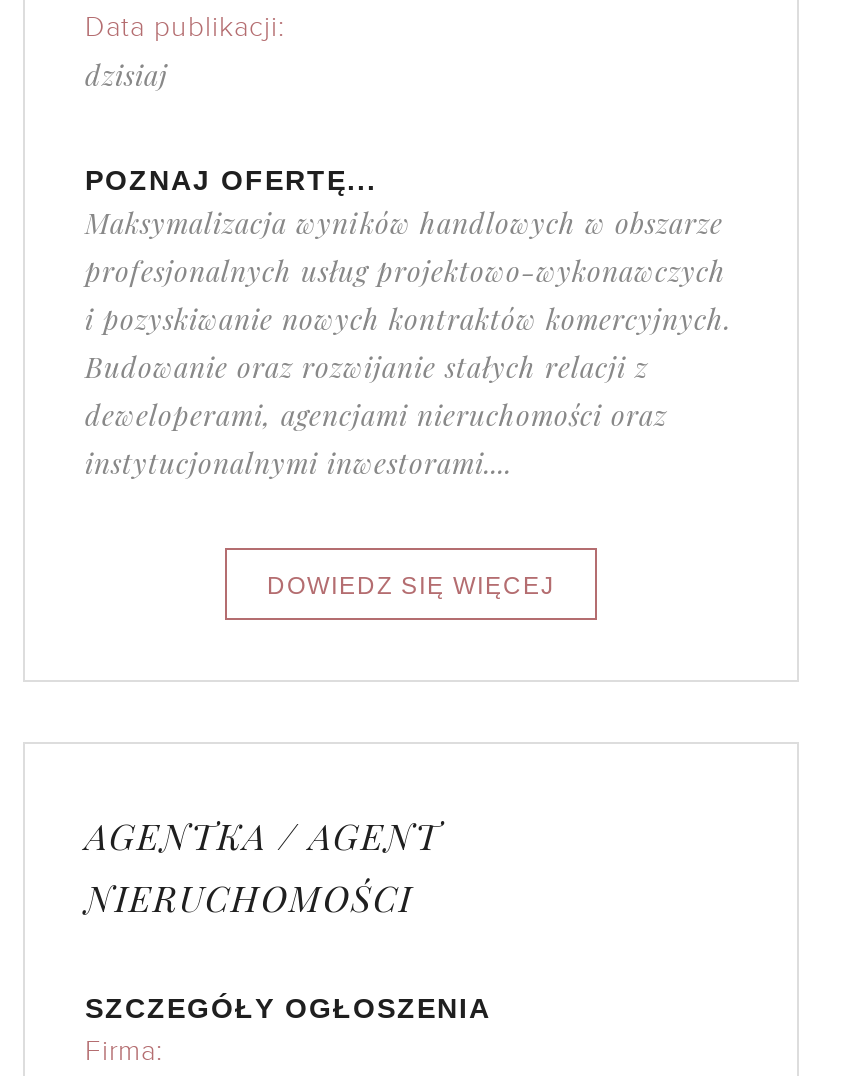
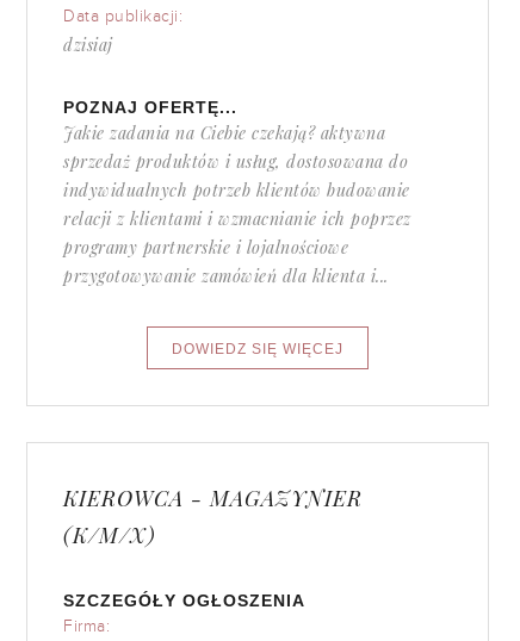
[85,204,731,482] Maksymalizacja wyników handlowych w obszarze | profesjonalnych usług projektowo-wykonawczych | i pozyskiwanie nowych kontraktów komercyjnych. | Budowanie oraz rozwijanie stałych relacji z | deweloperami, agencjami nieruchomości oraz | instytucjonalnymi inwestorami.... -> [63,122,411,287] Jakie zadania na Ciebie czekają? aktywna | sprzedaż produktów i usług, dostosowana do | indywidualnych potrzeb klientów budowanie | relacji z klientami i wzmacnianie ich poprzez | programy partnerskie i lojalnościowe | przygotowywanie zamówień dla klienta i...
[85,812,441,922] AGENTKA / AGENT | NIERUCHOMOŚCI -> [63,484,363,549] KIEROWCA - MAGAZYNIER | (K/M/X)

